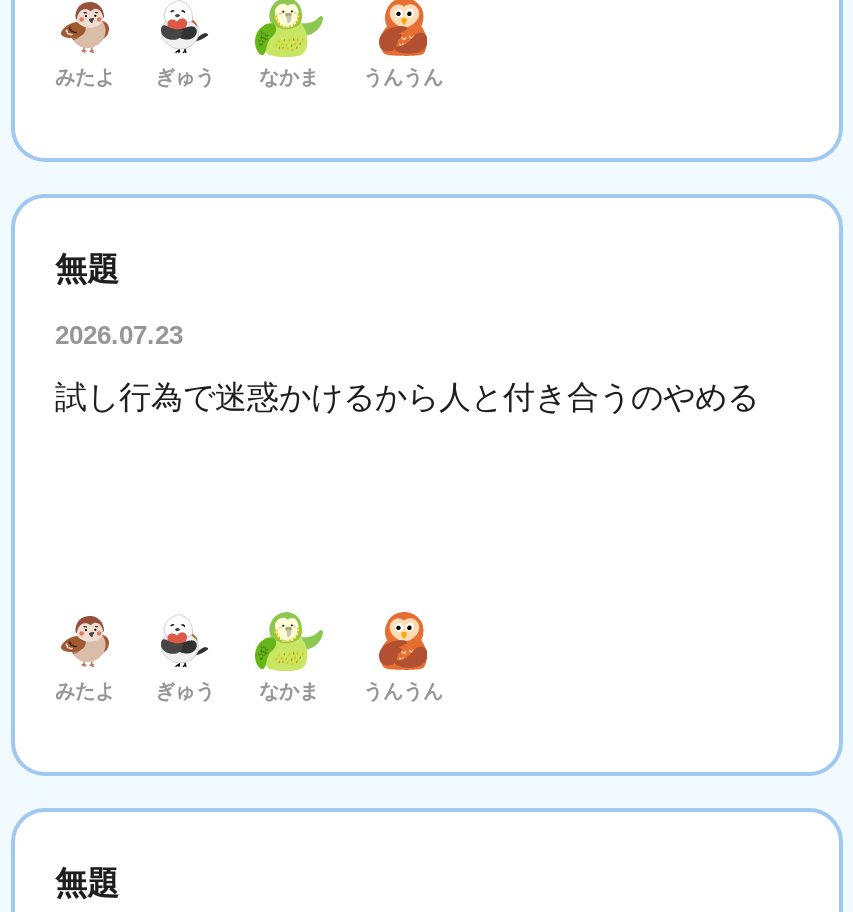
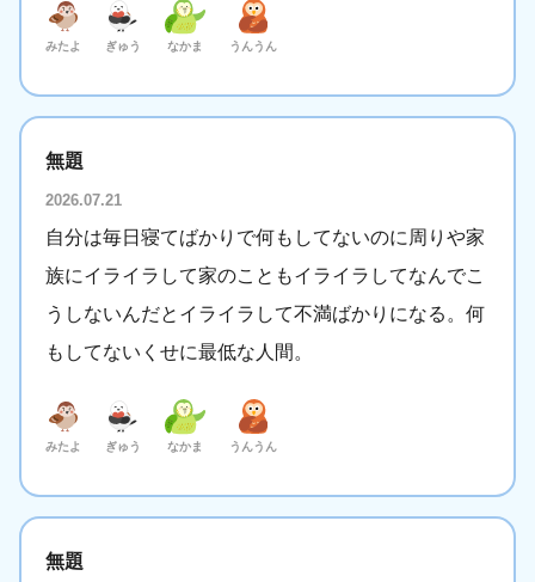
[55,321,759,415] 2026.07.23 | 試し行為で迷惑かけるから人と付き合うのやめる -> [45,192,485,362] 2026.07.21 | 自分は毎日寝てばかりで何もしてないのに周りや家 | 族にイライラして家のこともイライラしてなんでこ | うしないんだとイライラして不満ばかりになる。何 | もしてないくせに最低な人間。

